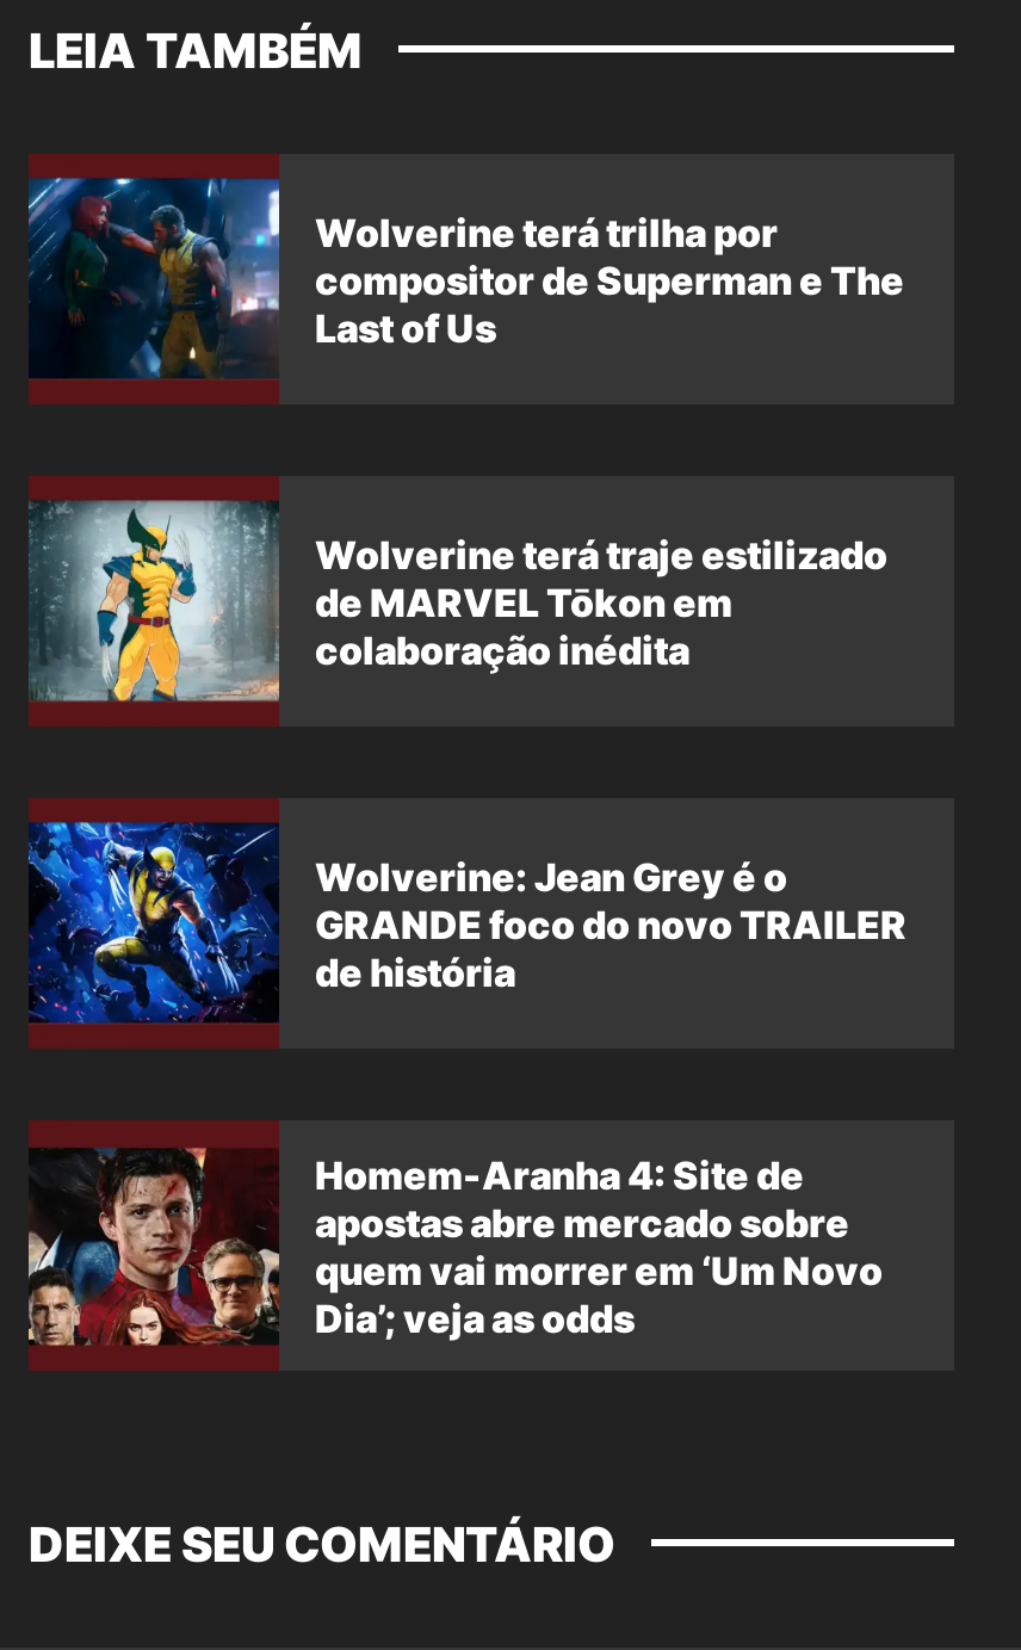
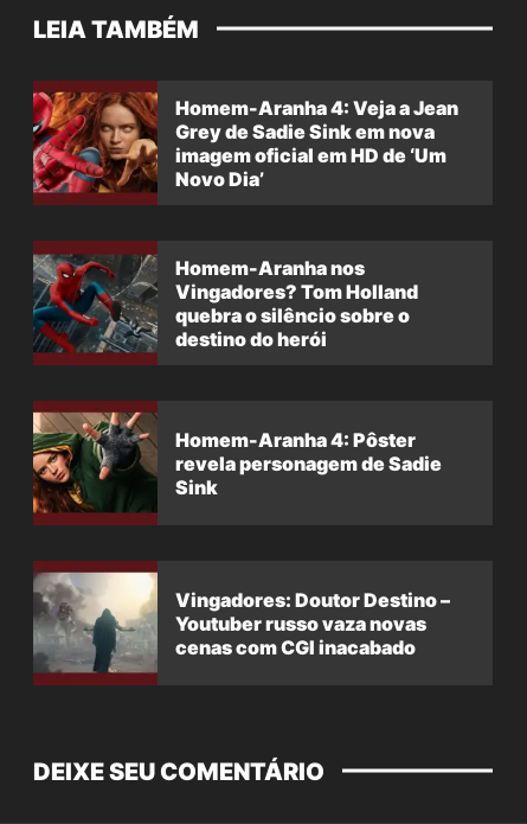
[26,175,904,381] [image] | Wolverine terá trilha por | compositor de Superman e The | Last of Us -> [32,91,458,193] [image] | Homem-Aranha 4: Veja a Jean | Grey de Sadie Sink em nova | imagem oficial em HD de ‘Um | Novo Dia’
[29,498,887,703] [image] | Wolverine terá traje estilizado | de MARVEL Tōkon em | colaboração inédita -> [32,253,418,353] [image] | Homem-Aranha nos | Vingadores? Tom Holland | quebra o silêncio sobre o | destino do herói
[26,820,906,1025] [image] | Wolverine: Jean Grey é o | GRANDE foco do novo TRAILER | de história -> [32,411,442,513] [image] | Homem-Aranha 4: Pôster | revela personagem de Sadie | Sink
[26,1144,883,1347] [image] | Homem-Aranha 4: Site de | apostas abre mercado sobre | quem vai morrer em ‘Um Novo | Dia’; veja as odds -> [32,571,450,673] [image] | Vingadores: Doutor Destino – | Youtuber russo vaza novas | cenas com CGI inacabado

